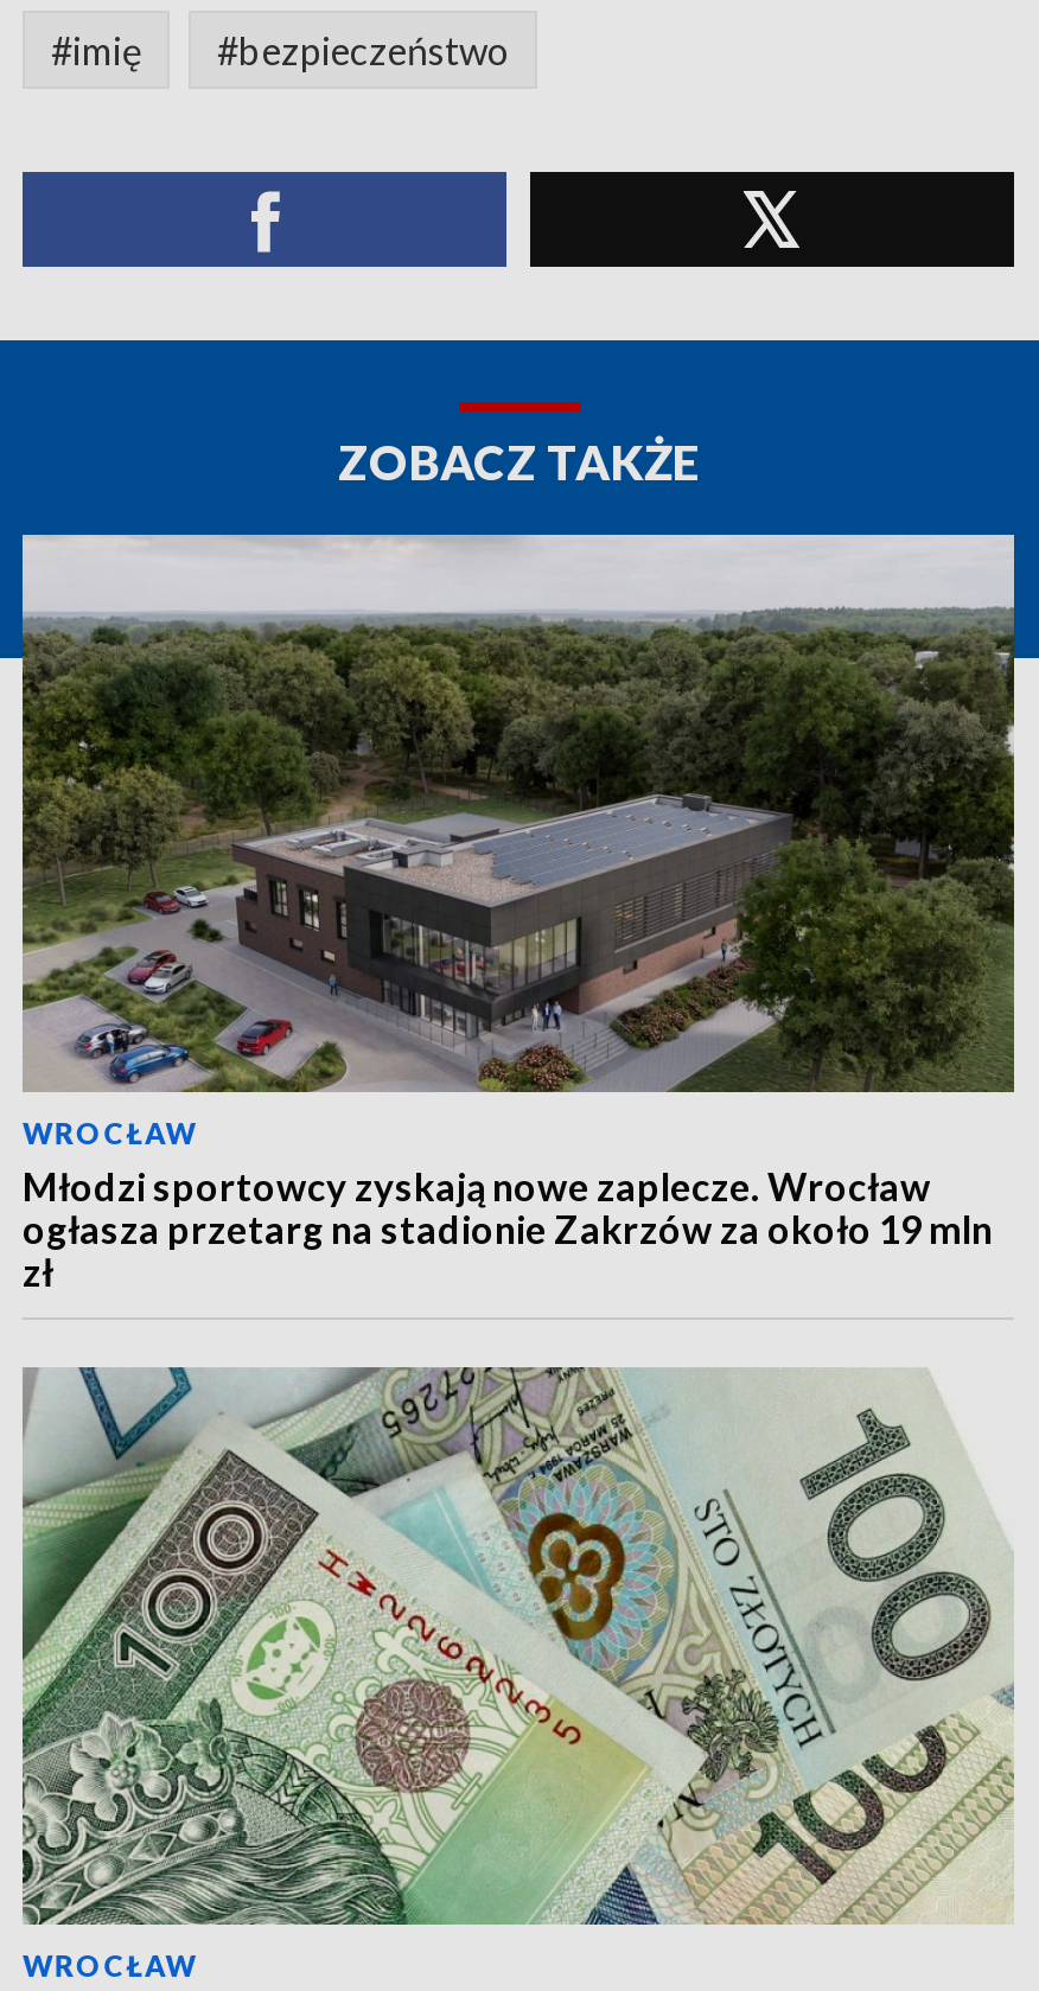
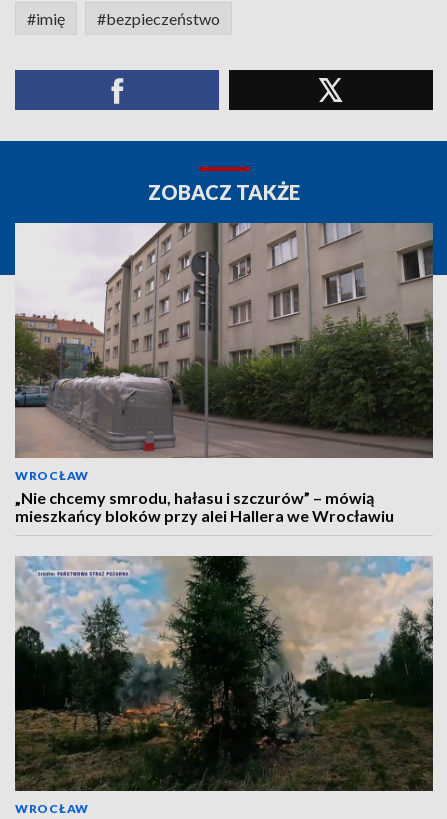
[20,532,1016,1294] [image] | Młodzi sportowcy zyskają nowe zaplecze. Wrocław | ogłasza przetarg na stadionie Zakrzów za około 19 mln | zł -> [14,222,434,525] [image] | „Nie chcemy smrodu, hałasu i szczurów” – mówią | mieszkańcy bloków przy alei Hallera we Wrocławiu
[20,1365,1014,1927] [image] -> [14,556,434,792] [image]

